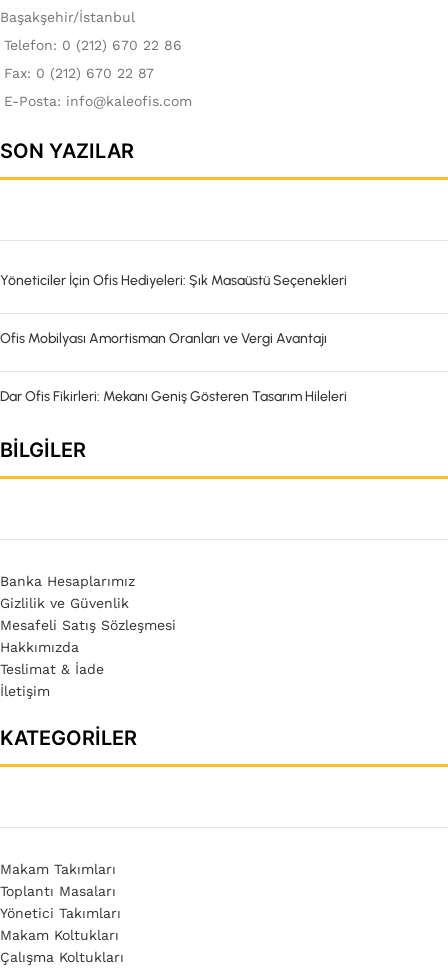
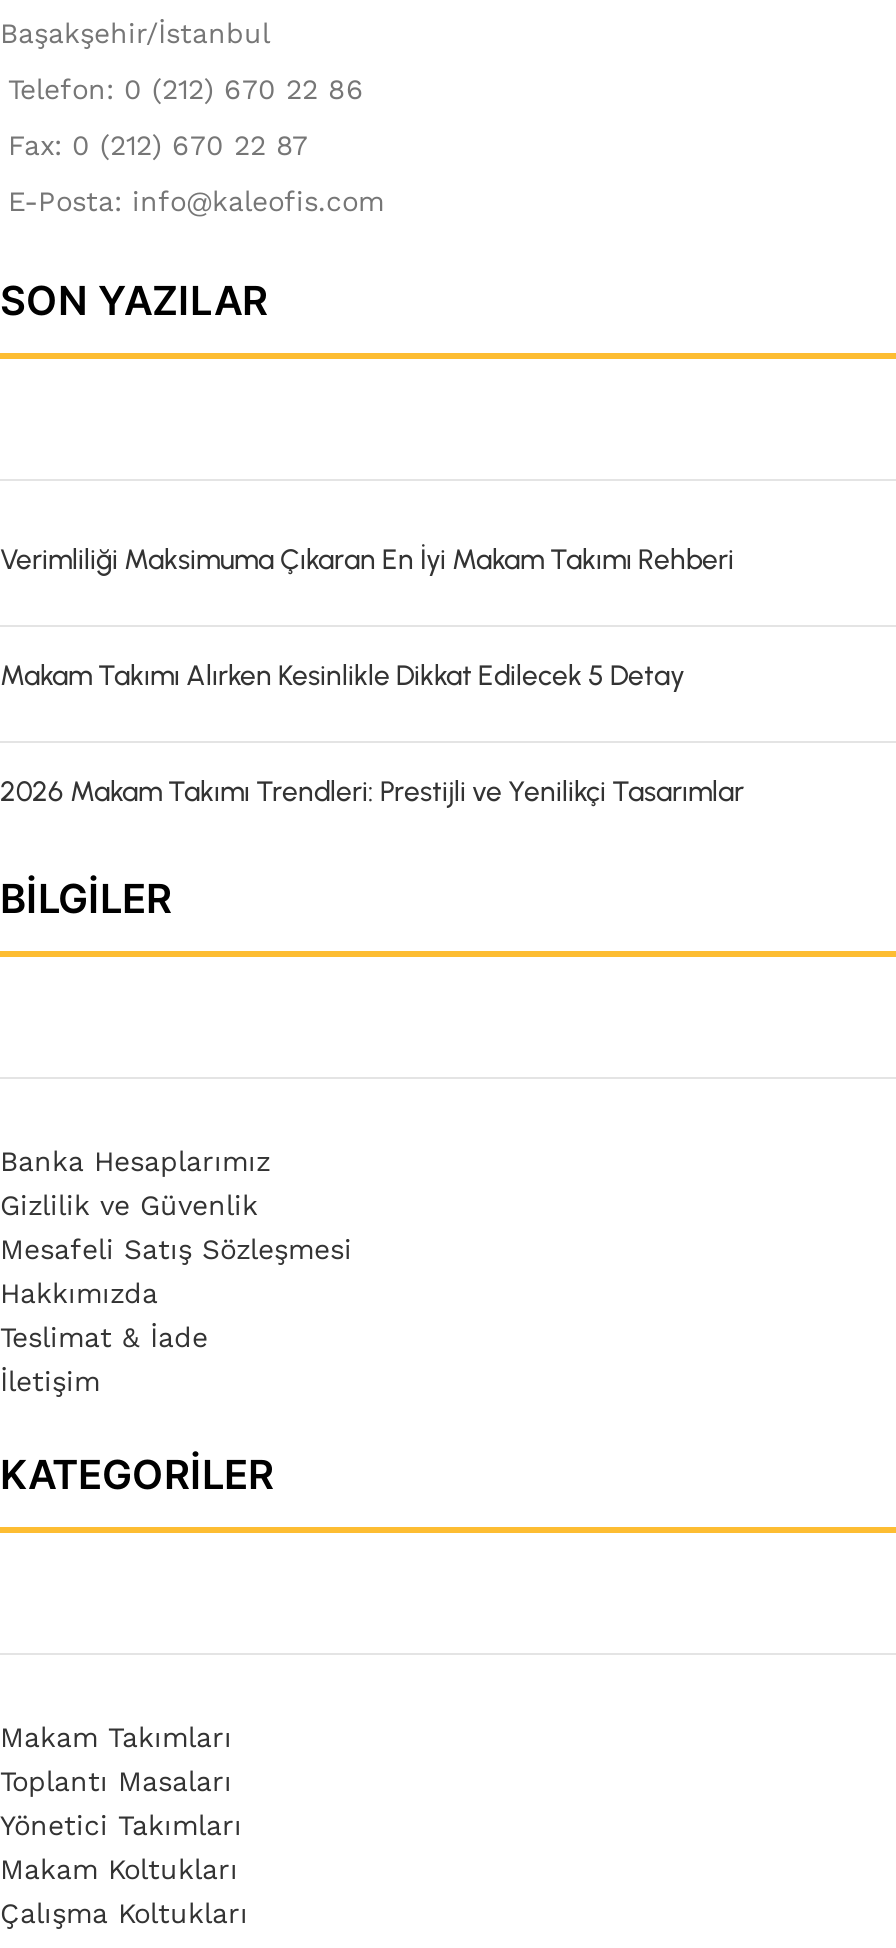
[0,272,347,289] Yöneticiler İçin Ofis Hediyeleri: Şık Masaüstü Seçenekleri -> [0,543,734,577] Verimliliği Maksimuma Çıkaran En İyi Makam Takımı Rehberi
[0,330,327,347] Ofis Mobilyası Amortisman Oranları ve Vergi Avantajı -> [0,659,684,693] Makam Takımı Alırken Kesinlikle Dikkat Edilecek 5 Detay
[0,388,347,405] Dar Ofis Fikirleri: Mekanı Geniş Gösteren Tasarım Hileleri -> [0,775,744,809] 2026 Makam Takımı Trendleri: Prestijli ve Yenilikçi Tasarımlar

